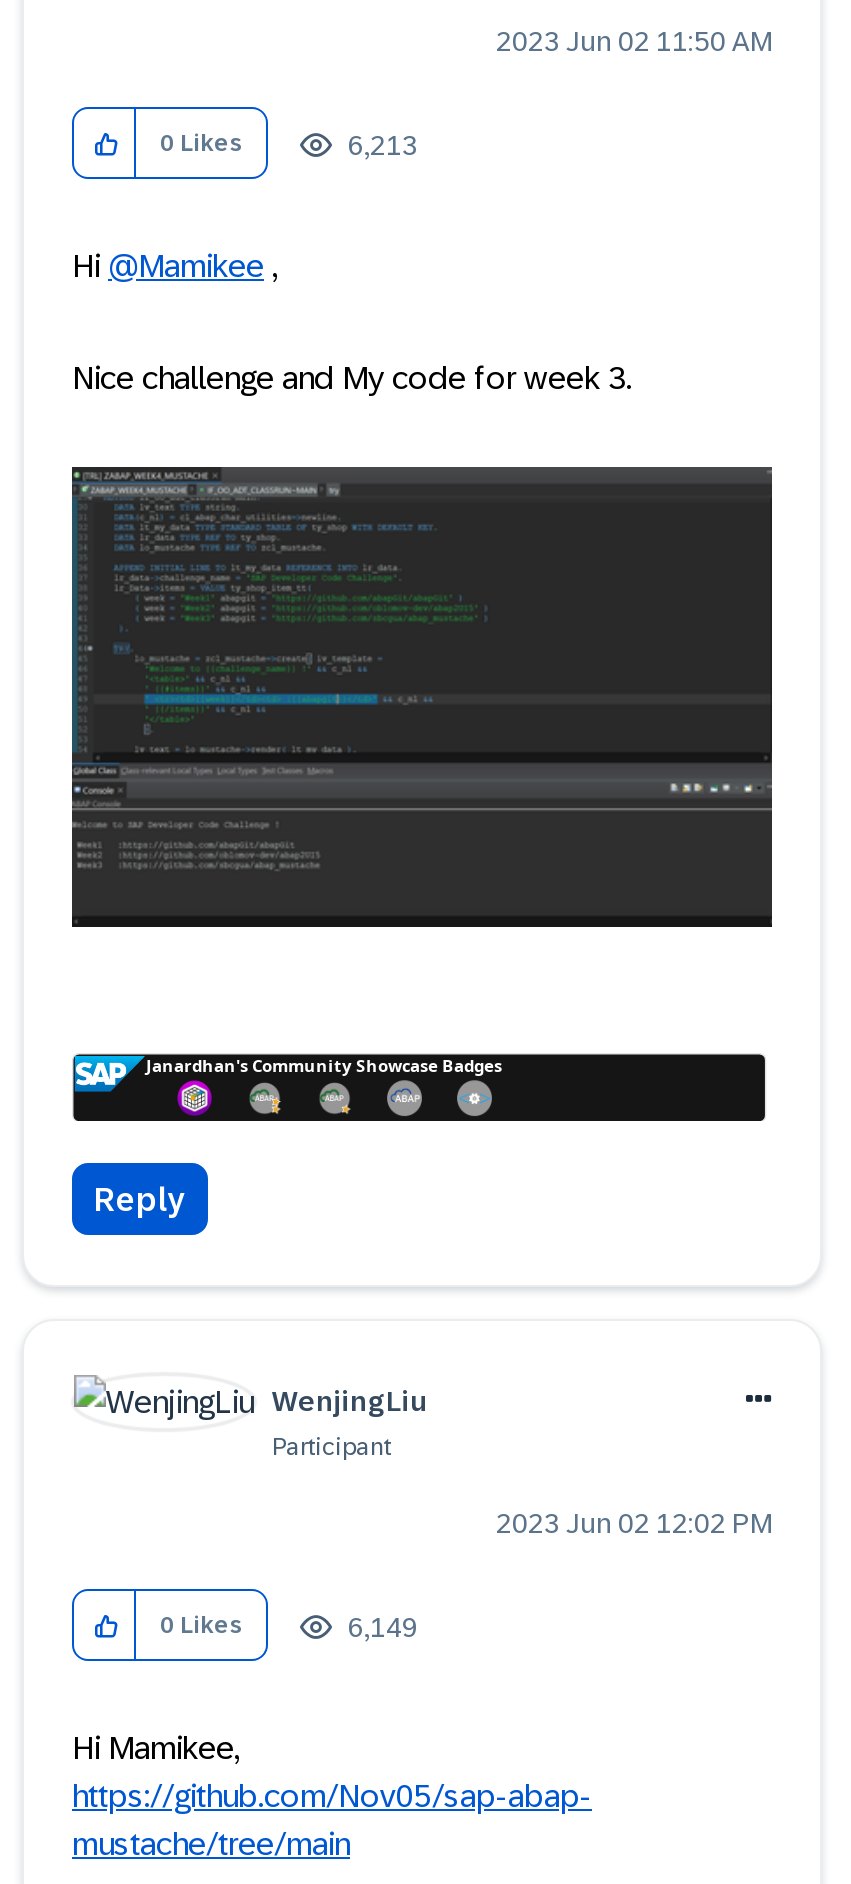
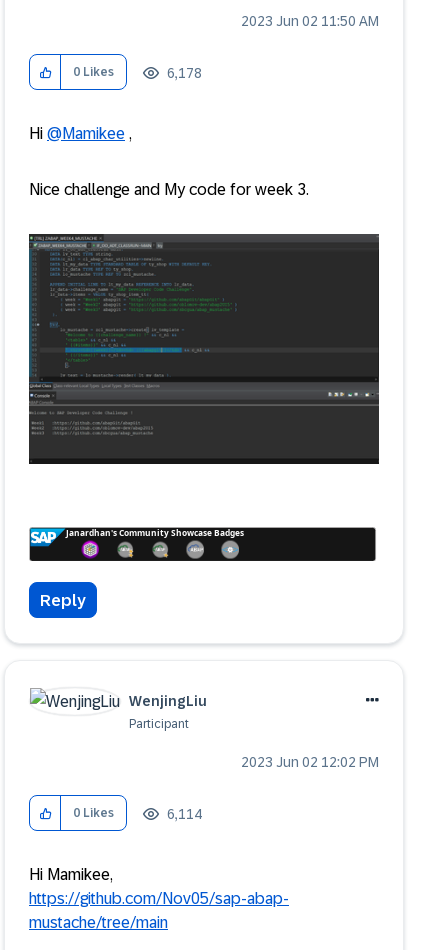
[348,128,418,160] 6,213 -> [167,64,202,80] 6,178
[348,1611,418,1643] 6,149 -> [167,806,202,822] 6,114

